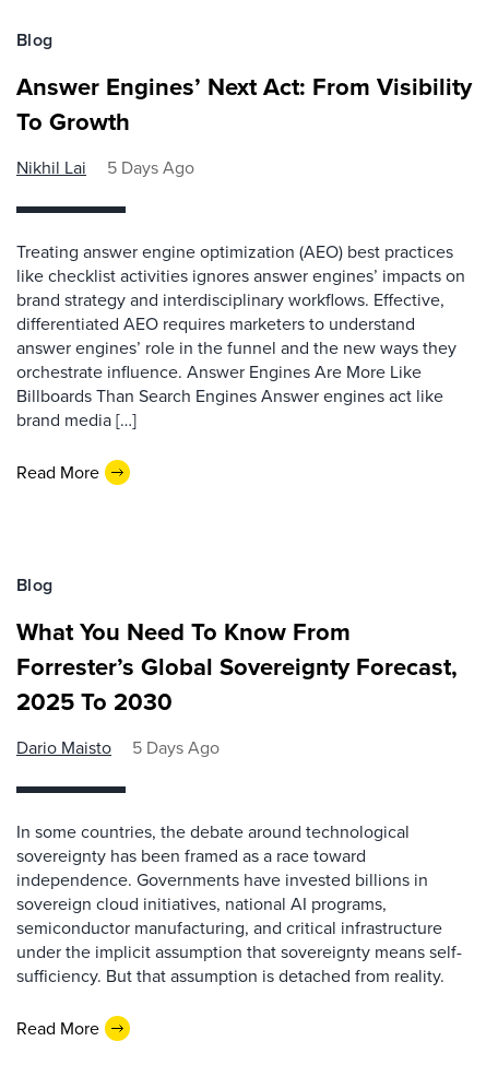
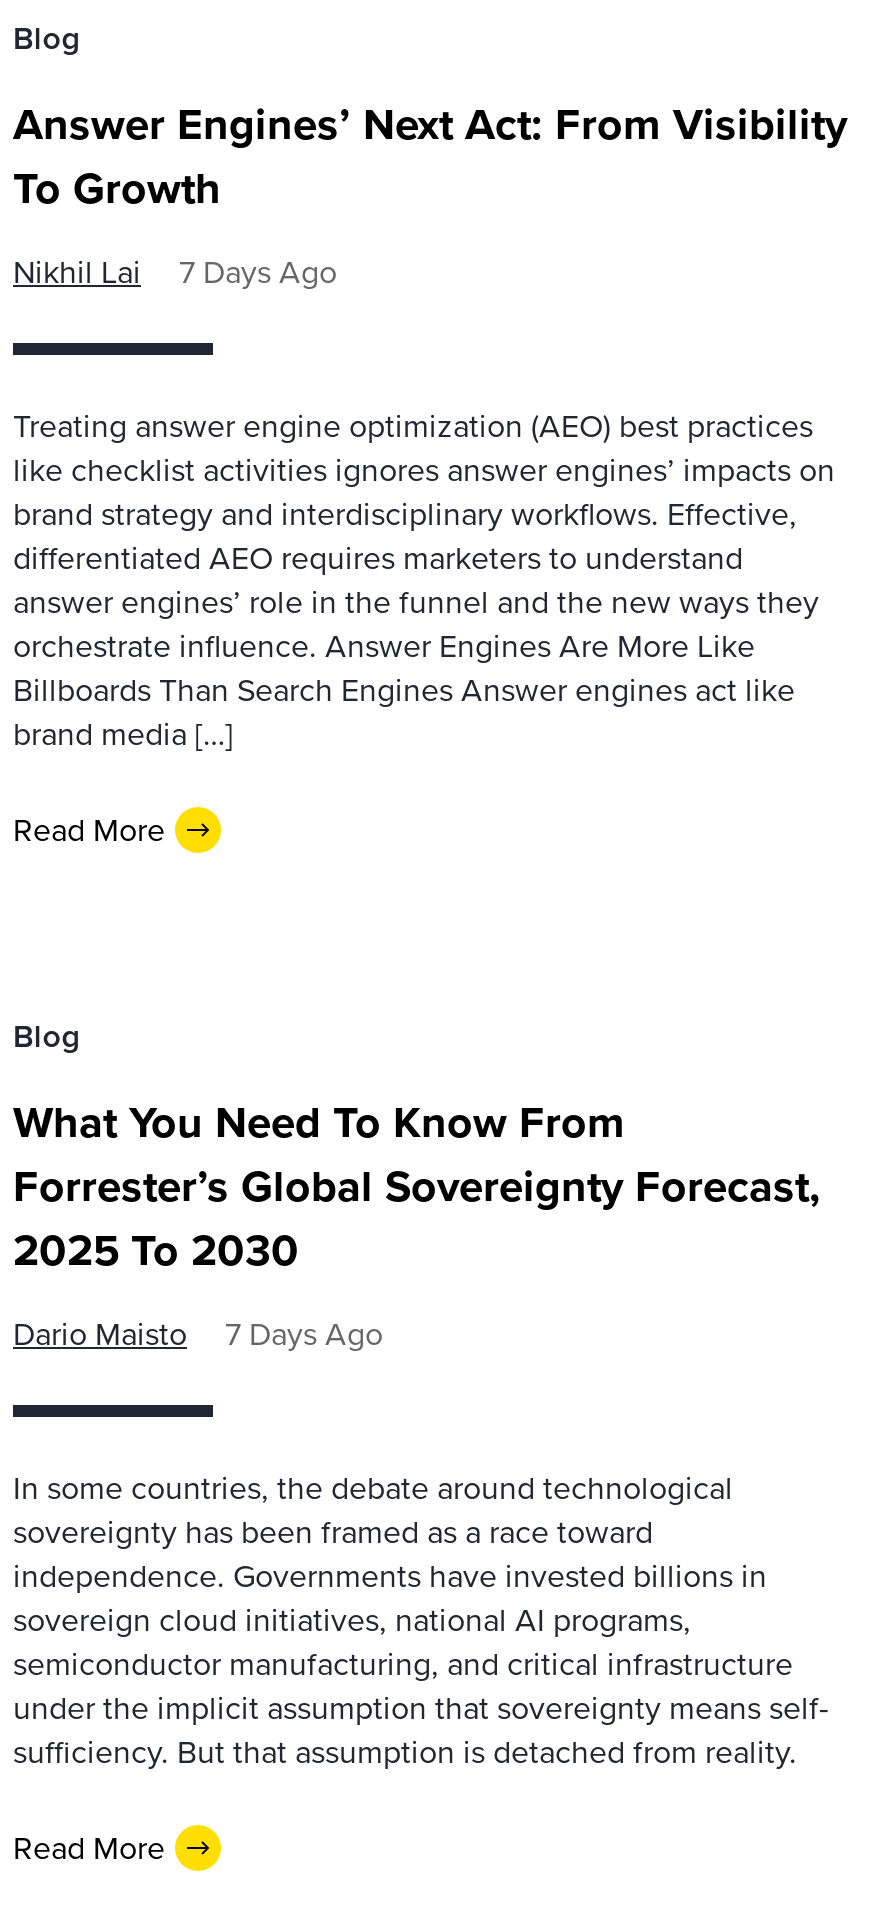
[16,155,194,180] Nikhil Lai 5 Days Ago -> [13,249,337,295] Nikhil Lai 7 Days Ago
[16,735,220,760] Dario Maisto 5 Days Ago -> [13,1311,383,1357] Dario Maisto 7 Days Ago

